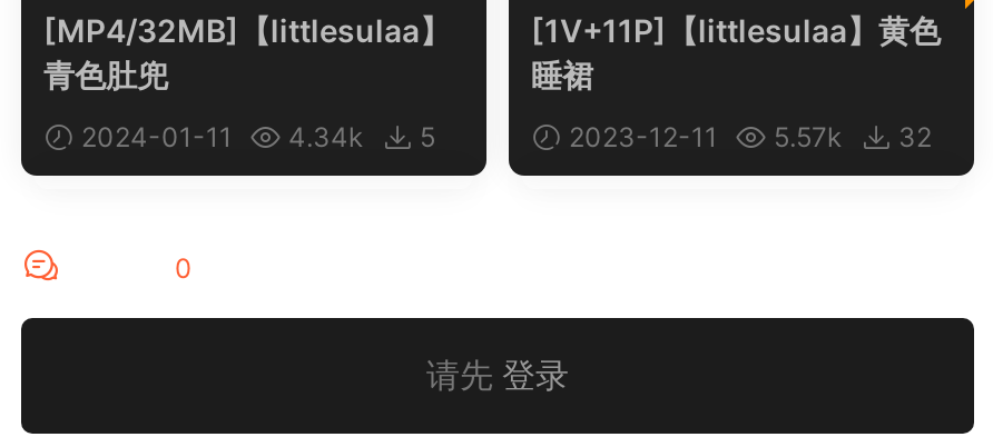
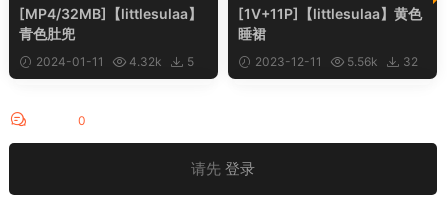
[75,121,435,154] 2024-01-11 4.34k 5 -> [33,54,194,69] 2024-01-11 4.32k 5
[562,121,932,154] 2023-12-11 5.57k 32 -> [252,54,418,69] 2023-12-11 5.56k 32

